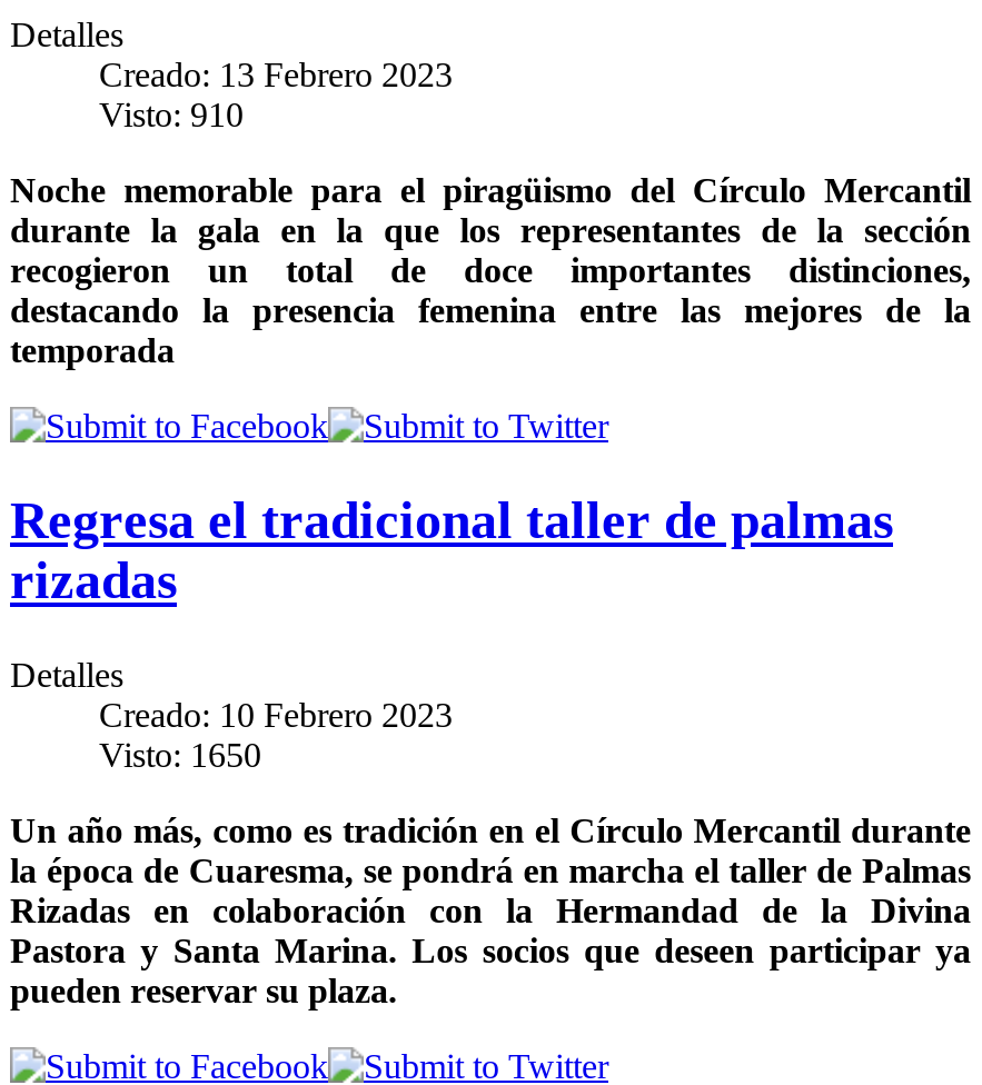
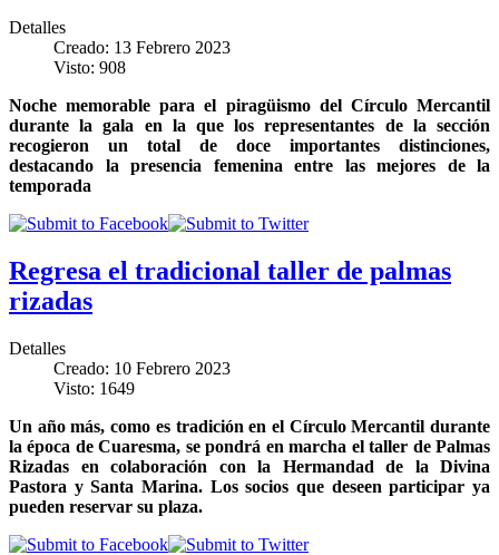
[99,96,244,134] Visto: 910 -> [53,58,126,77] Visto: 908
[99,736,261,774] Visto: 1650 -> [53,379,135,398] Visto: 1649

